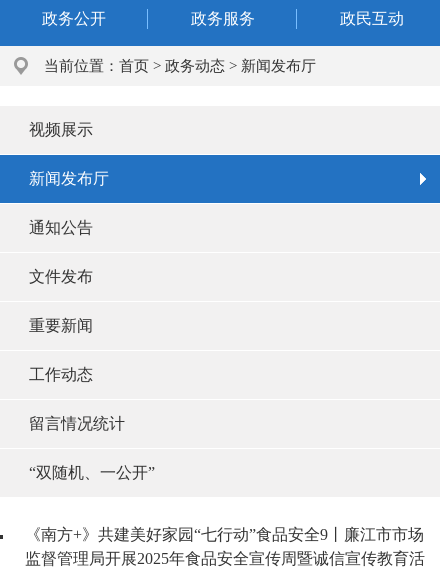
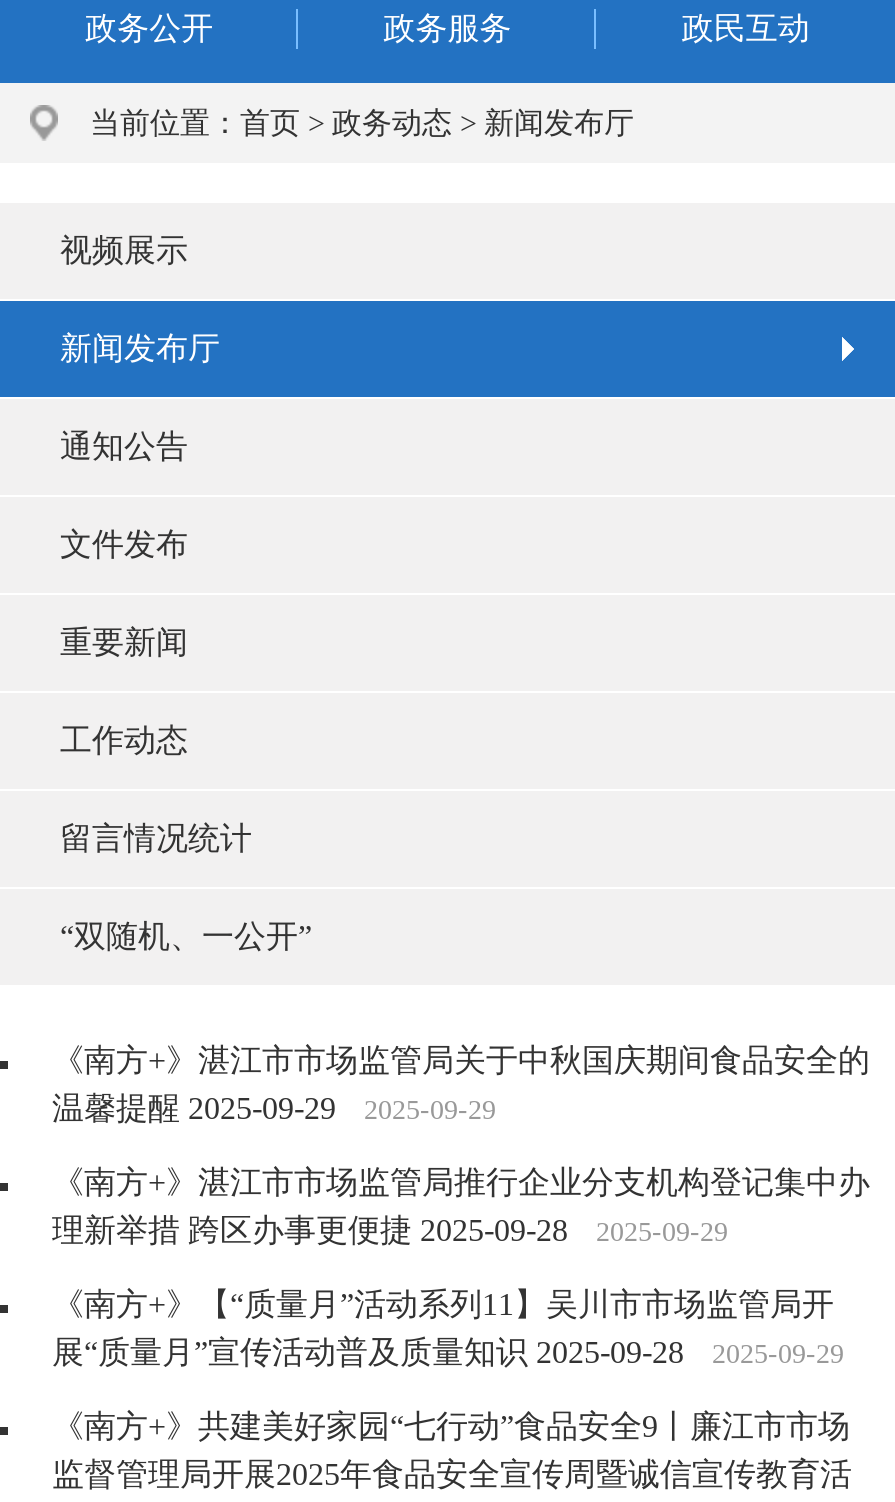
none -> [52,1044,870,1370] 《南方+》湛江市市场监管局关于中秋国庆期间食品安全的 | 温馨提醒 2025-09-29 | 2025-09-29 | 《南方+》湛江市市场监管局推行企业分支机构登记集中办 | 理新举措 跨区办事更便捷 2025-09-28 | 2025-09-29 | 《南方+》【“质量月”活动系列11】吴川市市场监管局开 | 展“质量月”宣传活动普及质量知识 2025-09-28 | 2025-09-29

